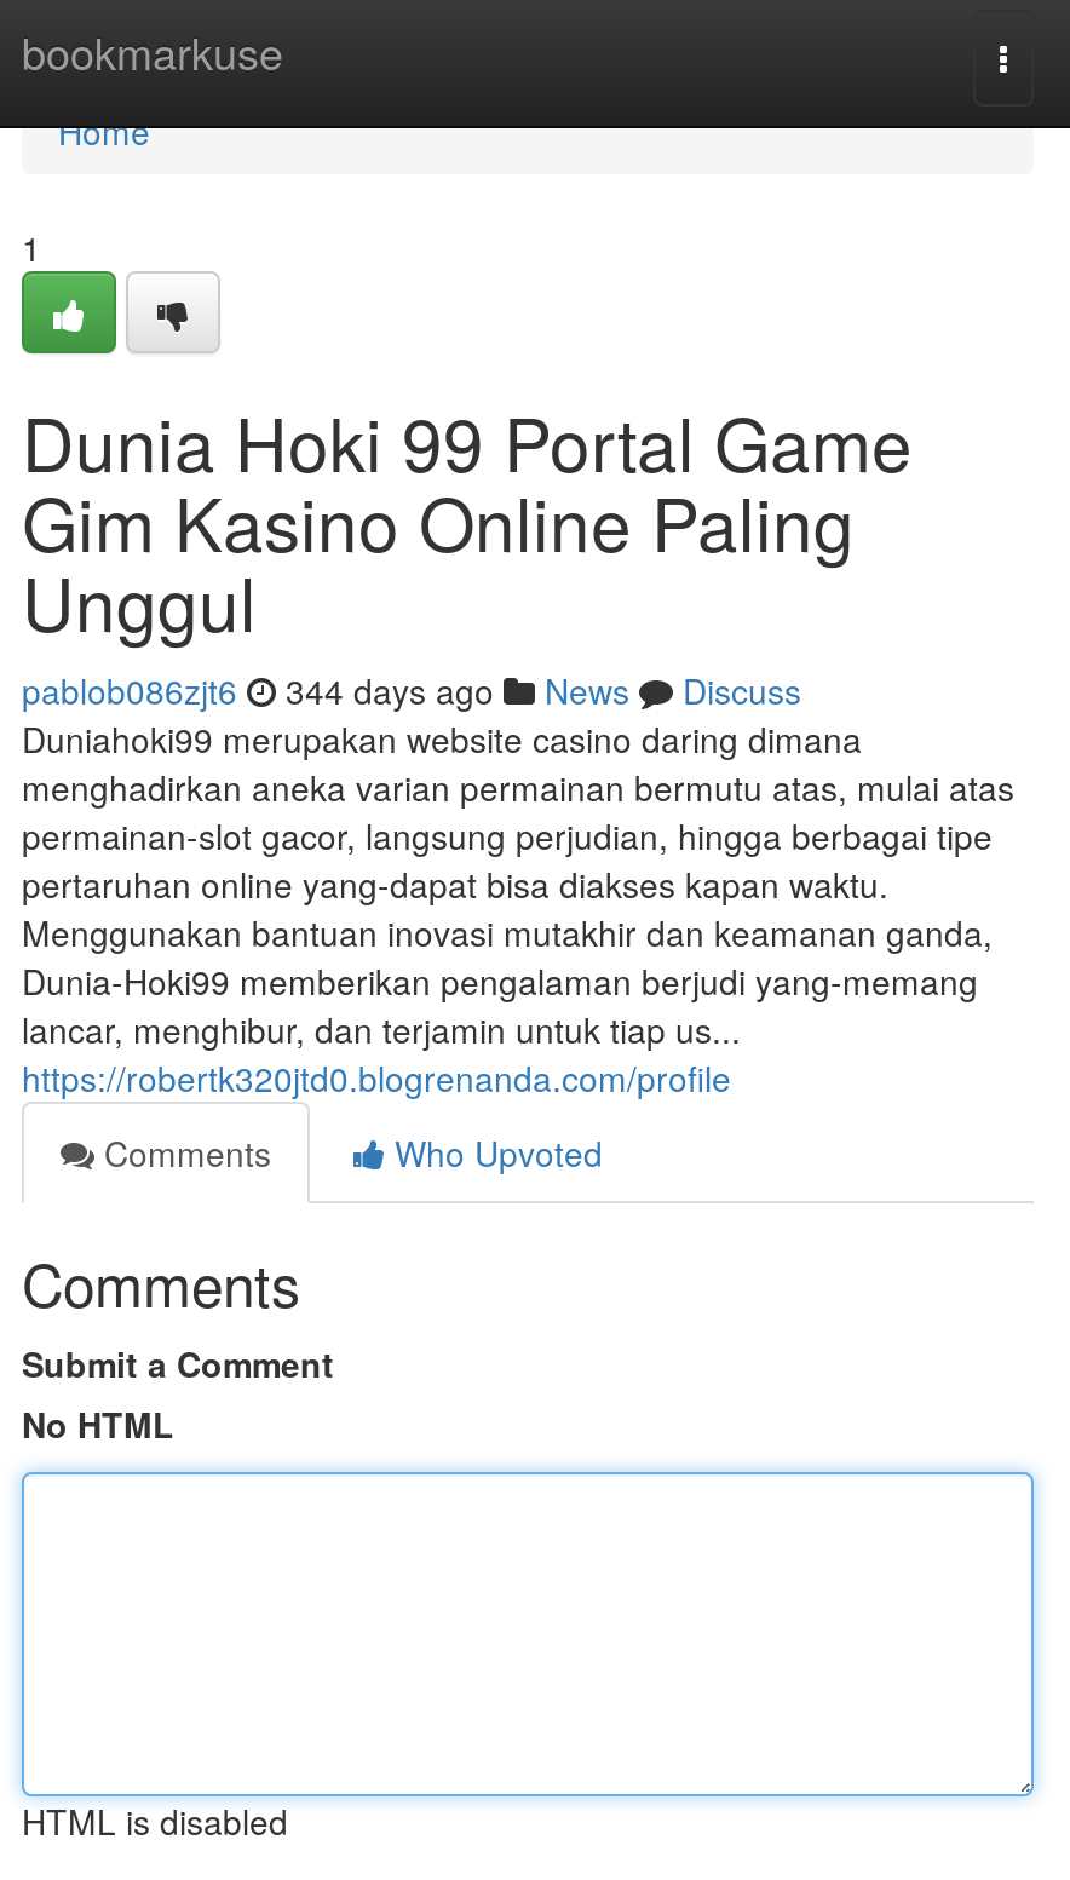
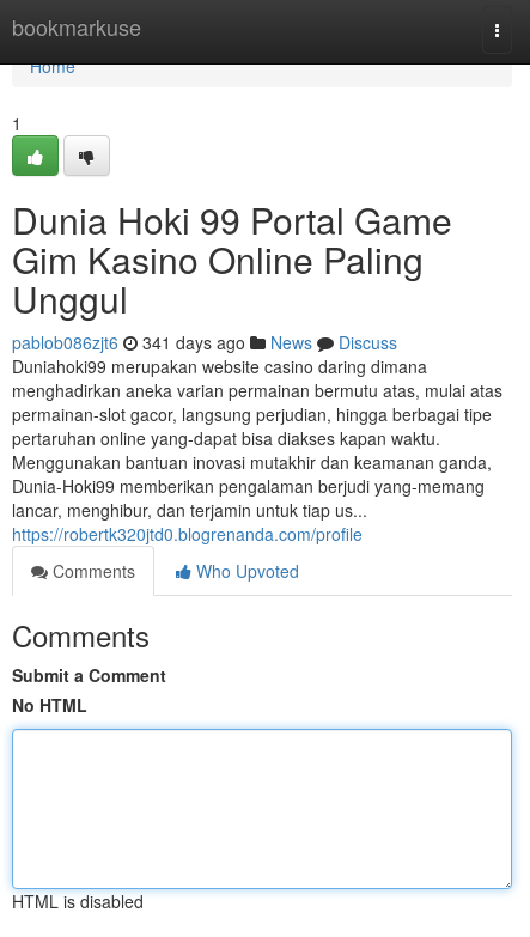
[22,666,801,714] pablob086zjt6 344 days ago News Discuss -> [12,330,397,354] pablob086zjt6 341 days ago News Discuss

